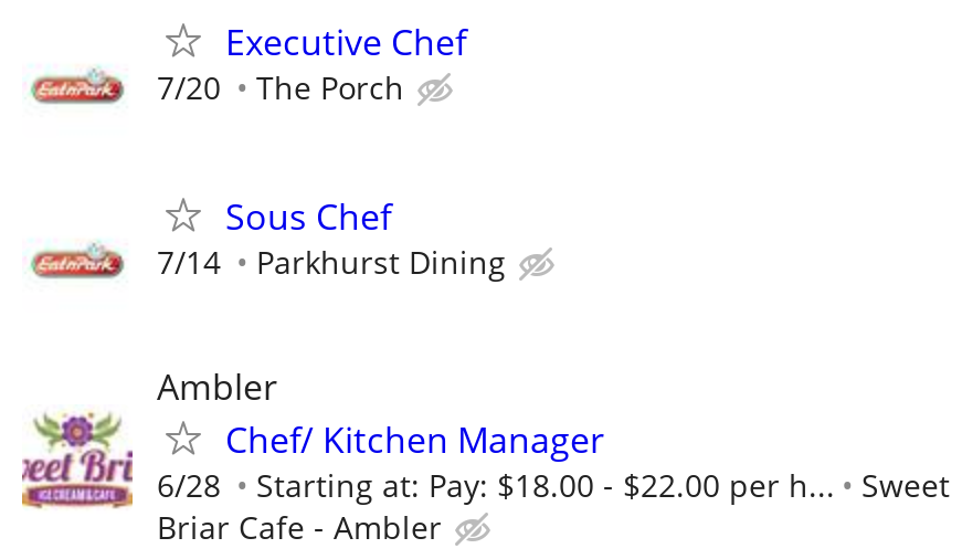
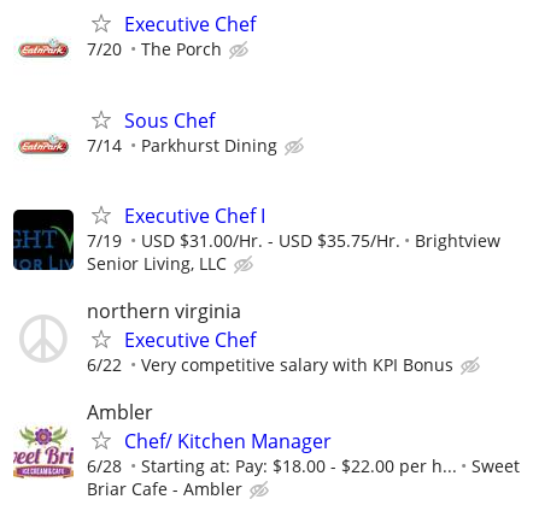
none -> [12,202,500,376] [image] | Executive Chef I | 7/19 | USD $31.00/Hr. - USD $35.75/Hr. | Brightview | Senior Living, LLC | northern virginia | Executive Chef | 6/22 | Very competitive salary with KPI Bonus

